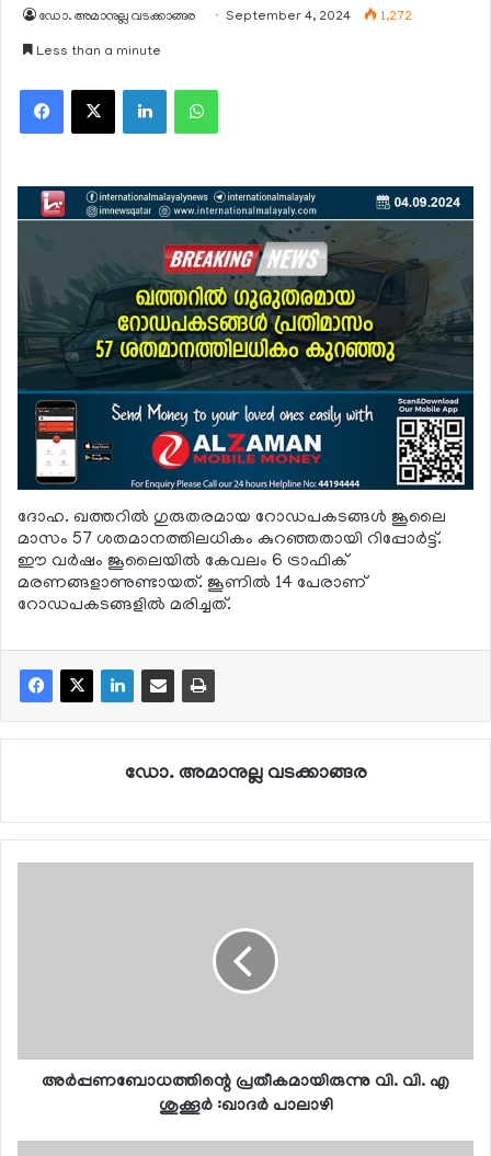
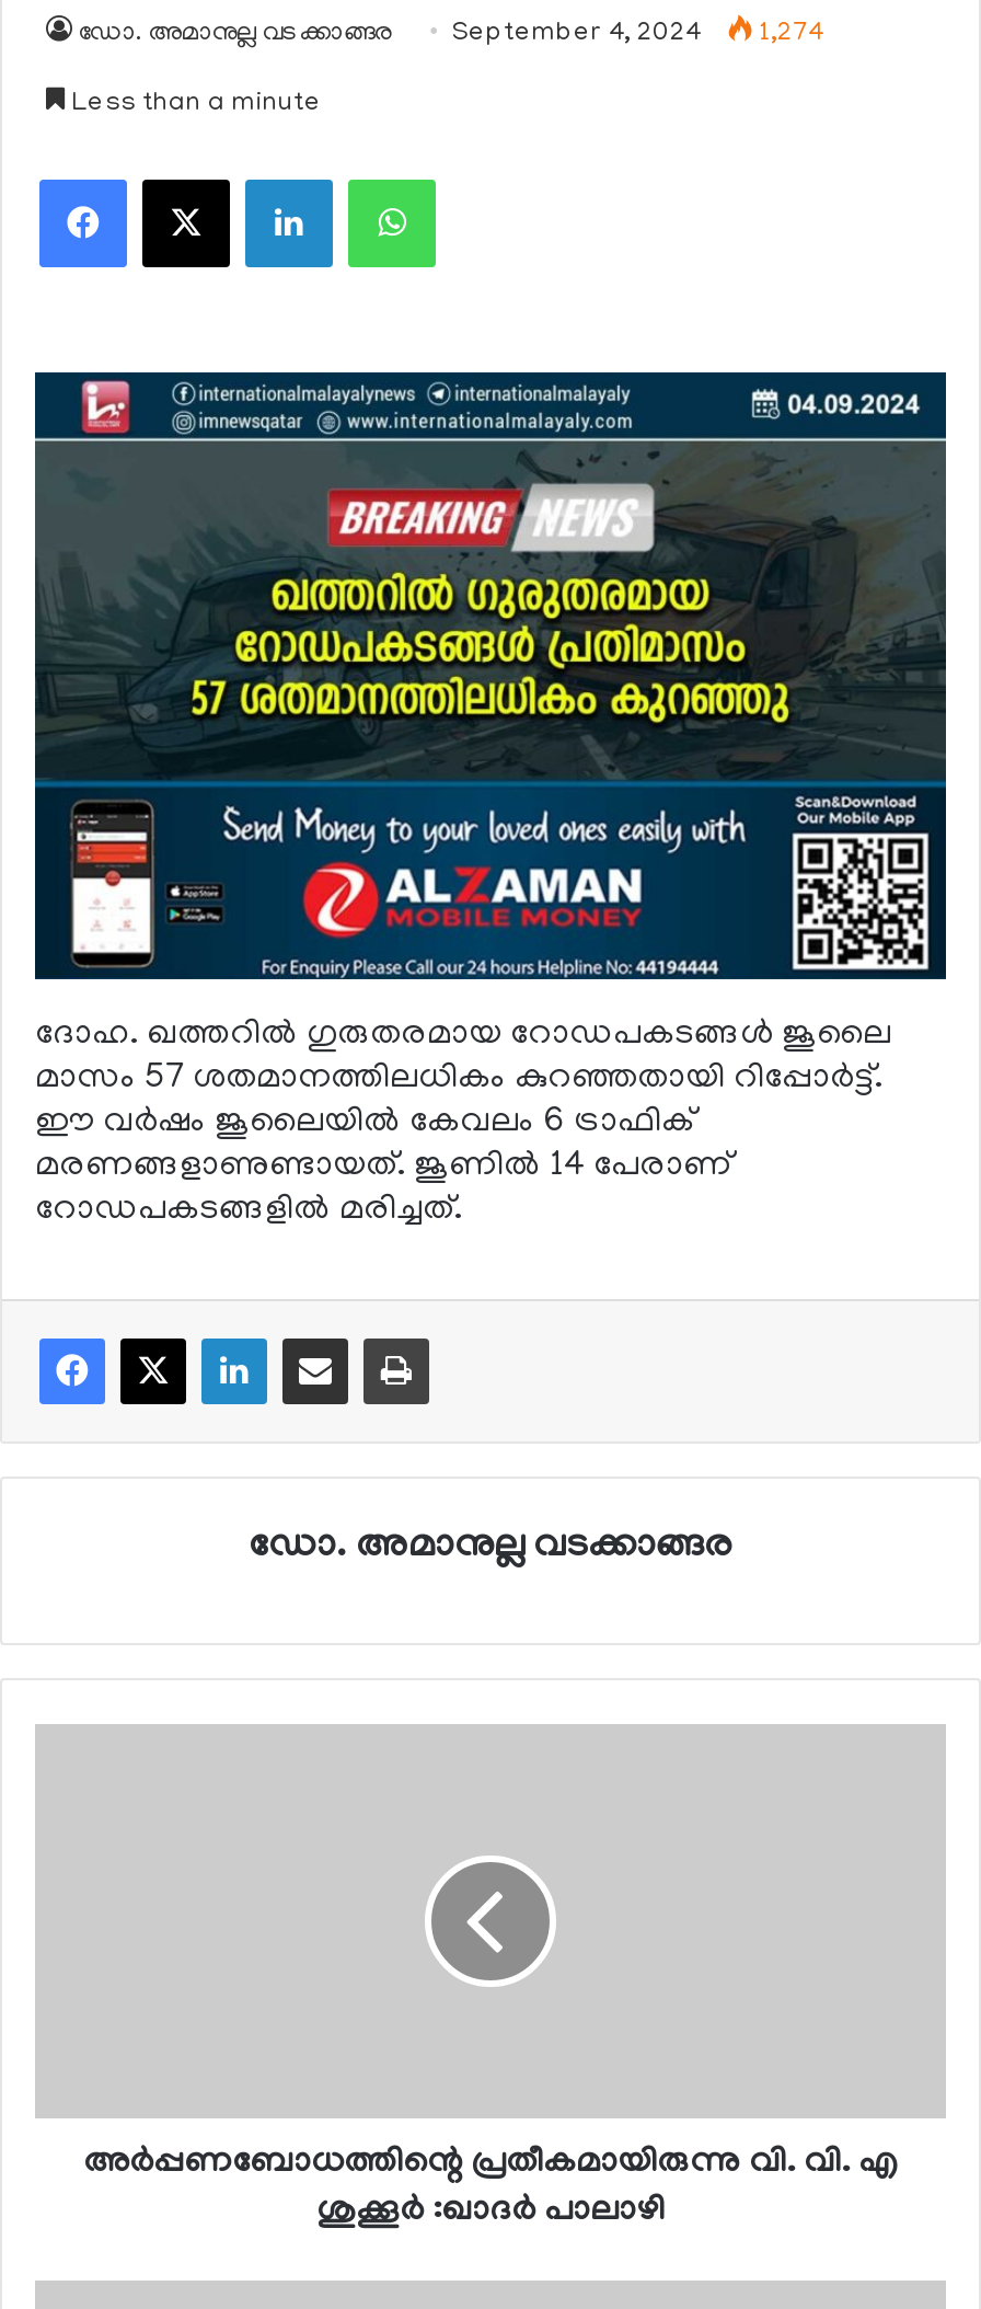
[226,9,412,24] September 4, 2024 1,272 -> [451,19,823,47] September 4, 2024 1,274

